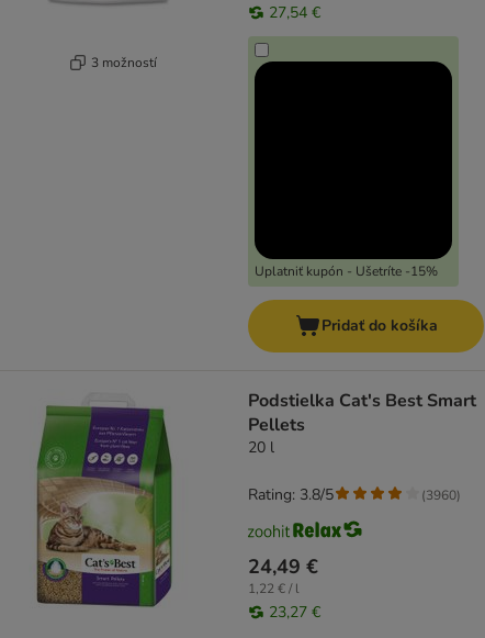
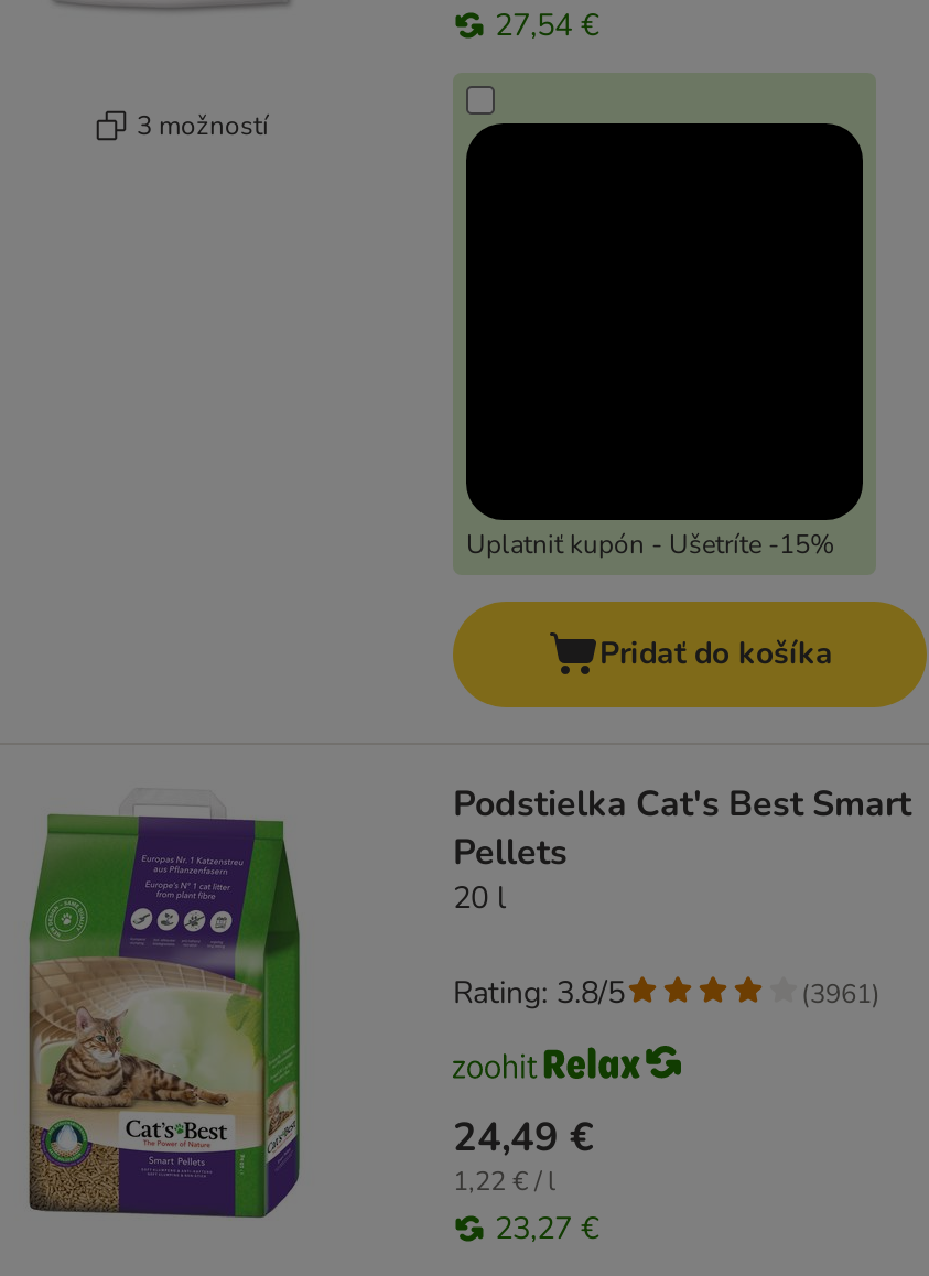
[421,486,461,504] (3960) -> [801,975,881,1011] (3961)

